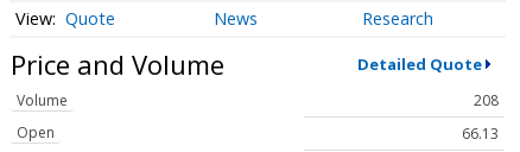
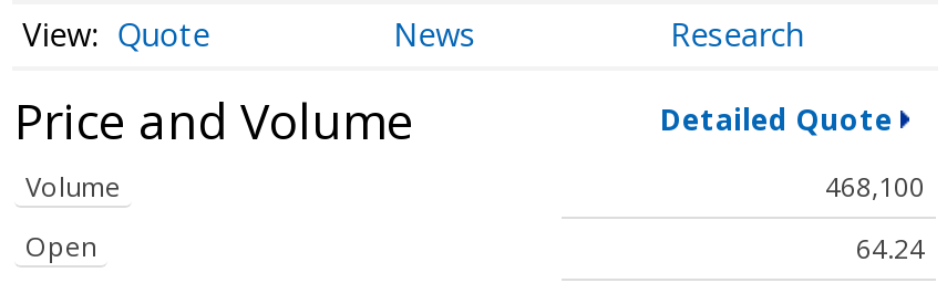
[474,91,499,111] 208 -> [825,169,925,207] 468,100
[462,124,499,144] 66.13 -> [856,231,925,268] 64.24

